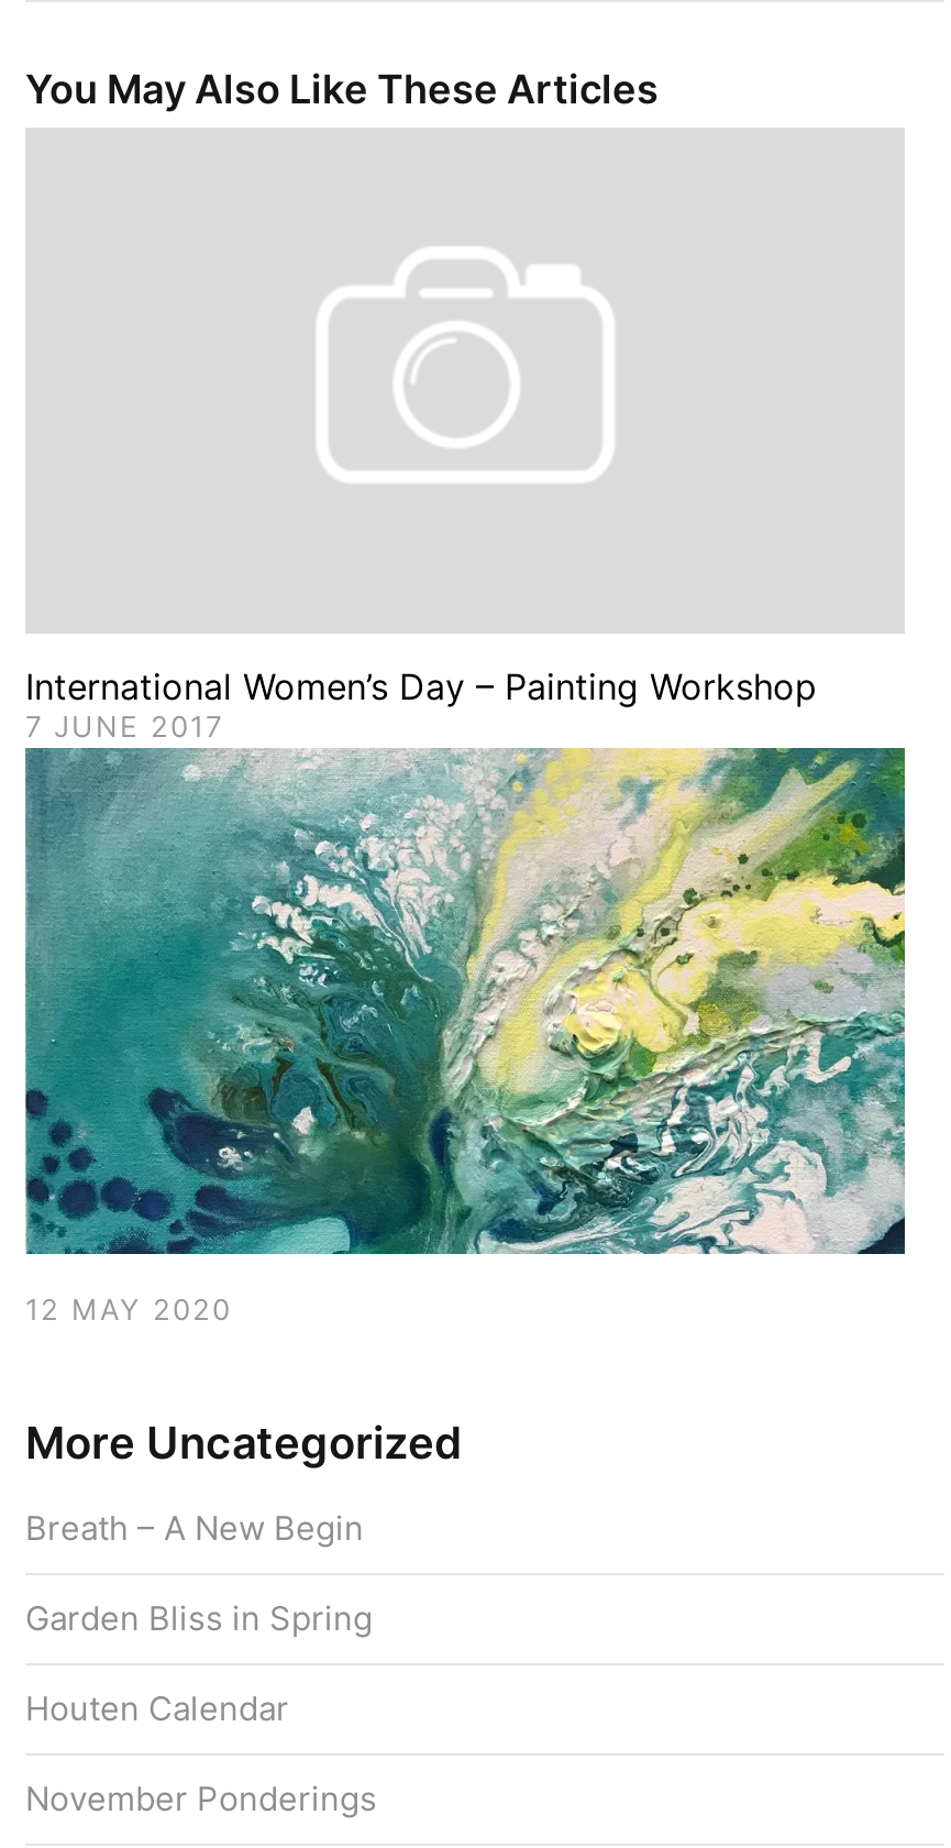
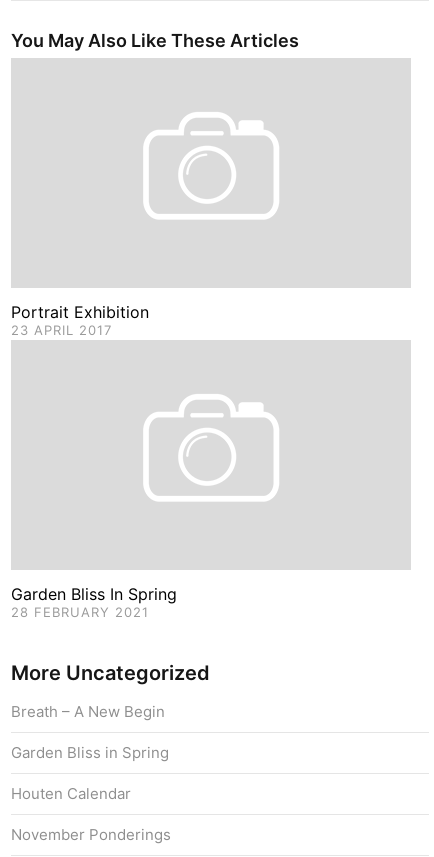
[25,664,817,744] International Women’s Day – Painting Workshop | 7 JUNE 2017 -> [11,302,149,338] Portrait Exhibition | 23 APRIL 2017
[23,746,907,1256] [image] -> none
[25,1291,232,1327] 12 MAY 2020 -> [11,584,177,620] Garden Bliss In Spring | 28 FEBRUARY 2021

